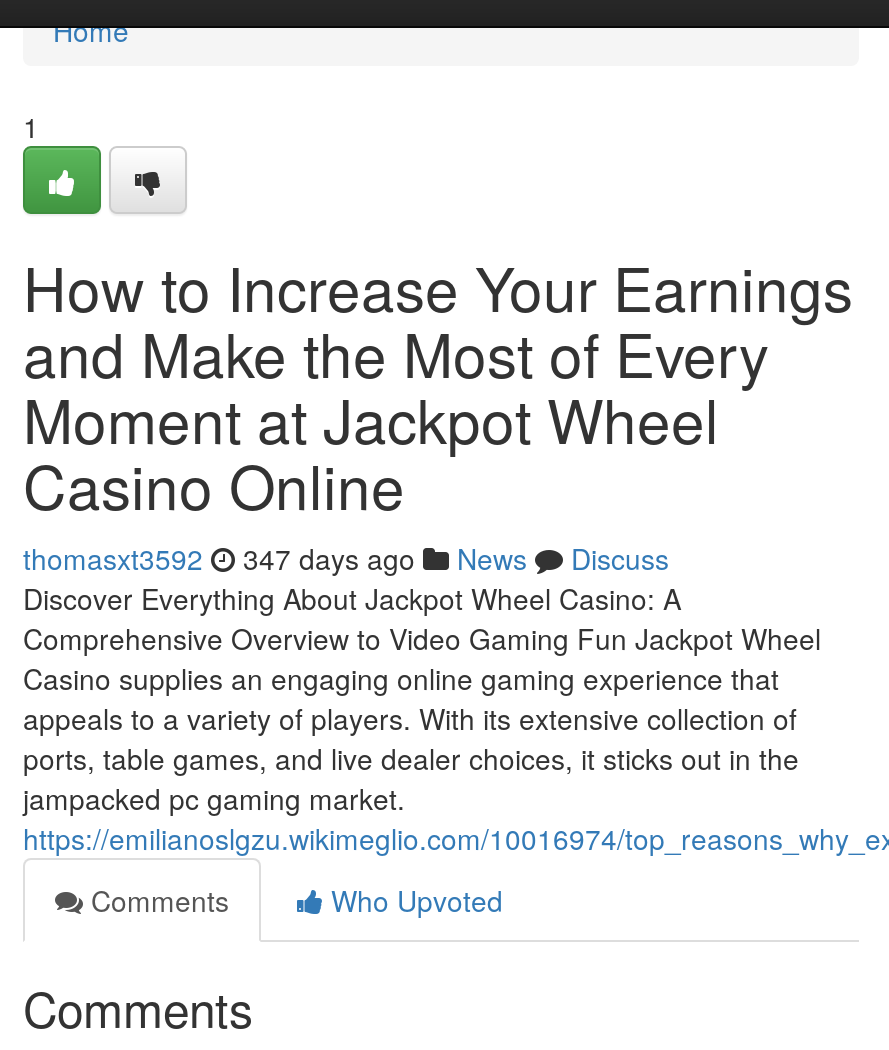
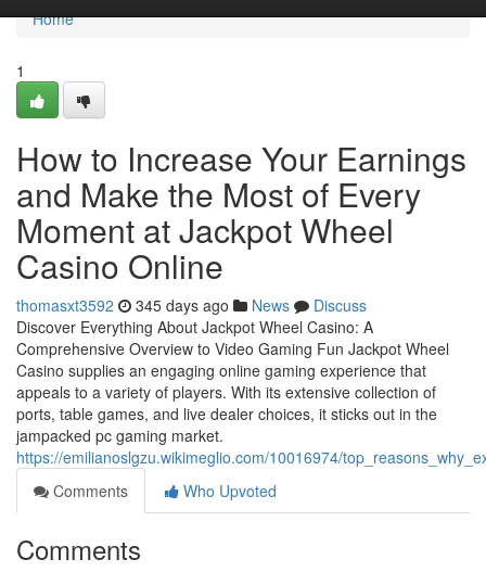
[23,538,669,578] thomasxt3592 347 days ago News Discuss -> [16,294,367,316] thomasxt3592 345 days ago News Discuss

